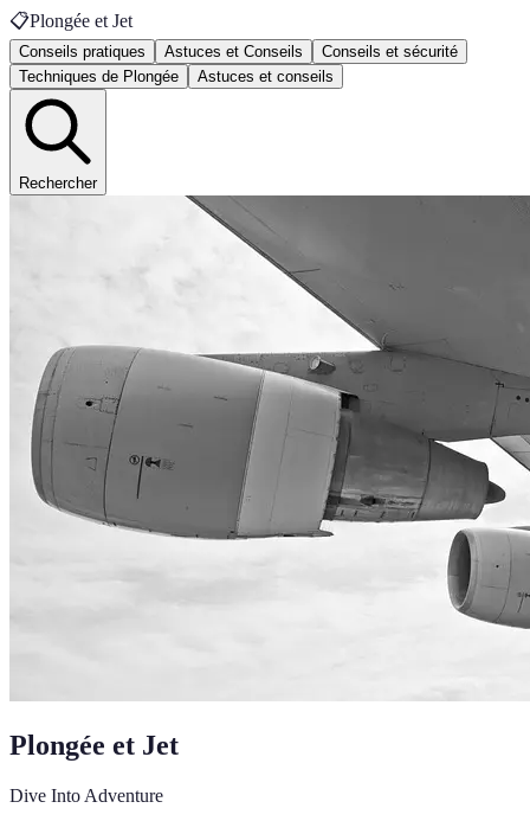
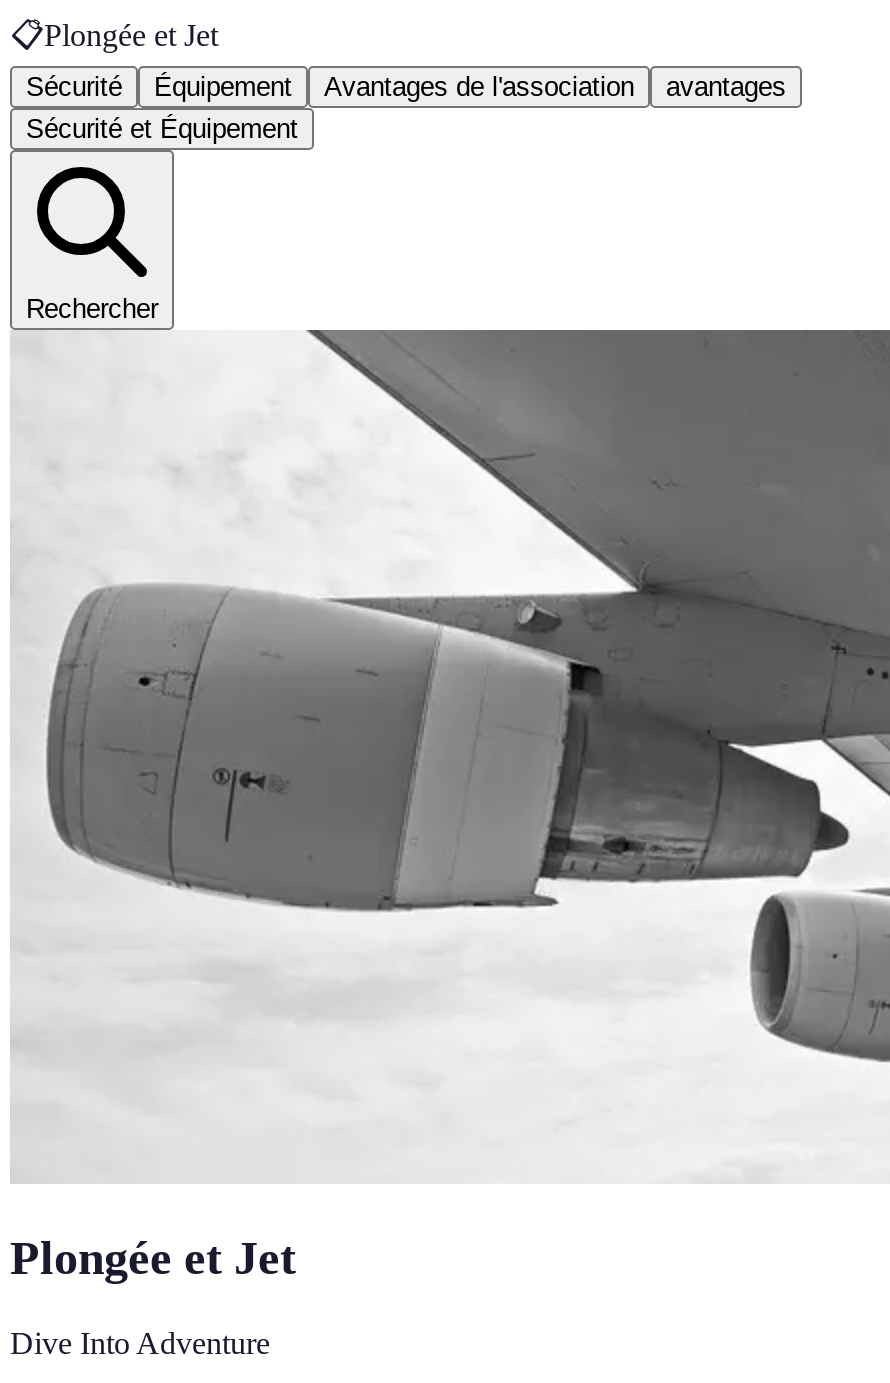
[19,43,458,85] Conseils pratiques | Astuces et Conseils | Conseils et sécurité | Techniques de Plongée | Astuces et conseils -> [26,72,786,144] Sécurité | Équipement | Avantages de l'association | avantages | Sécurité et Équipement

